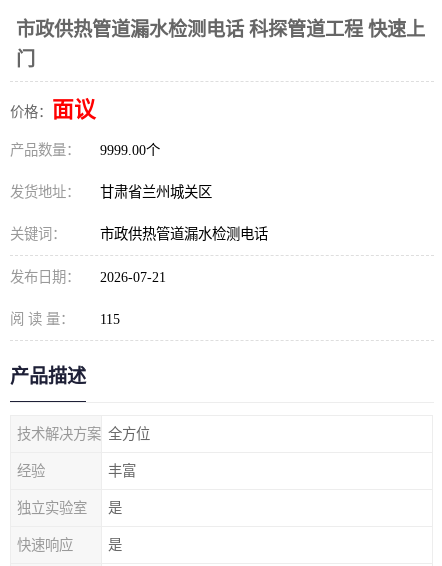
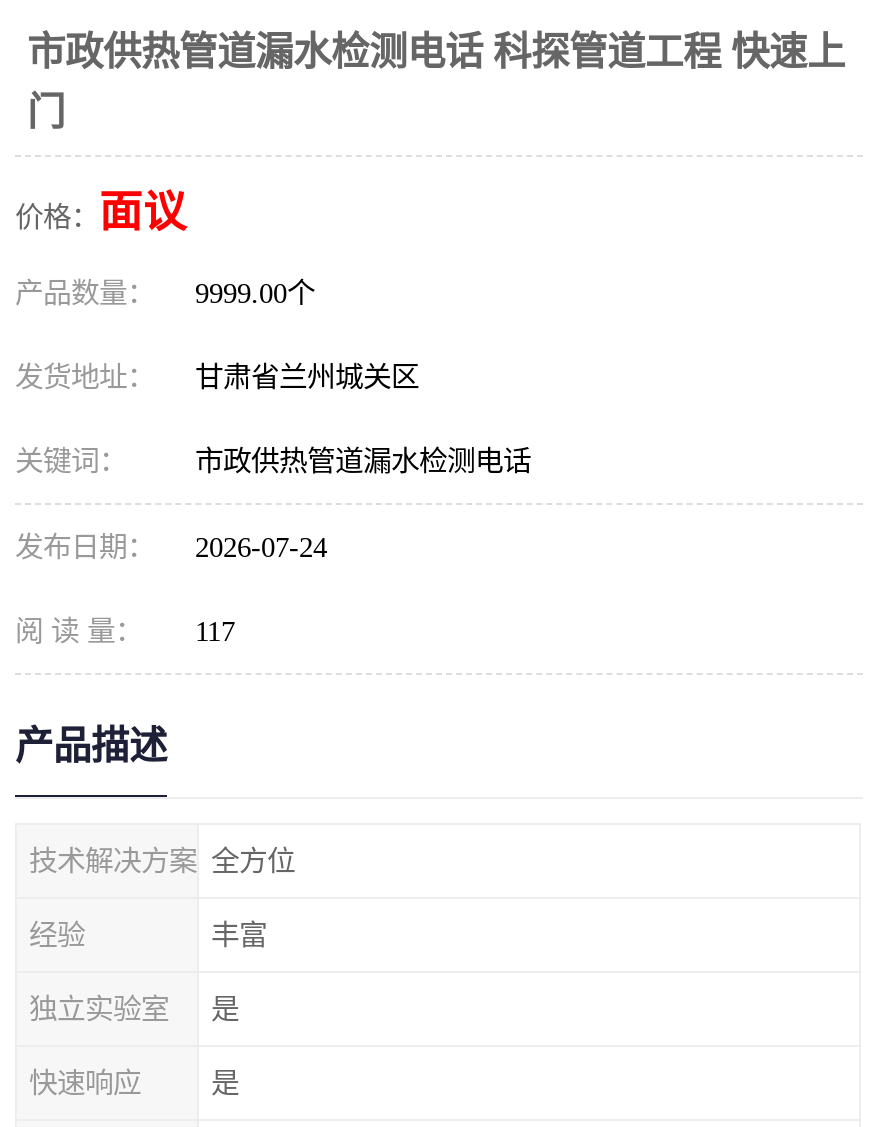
[10,269,166,285] 发布日期： 2026-07-21 -> [15,531,327,563] 发布日期： 2026-07-24
[10,311,120,327] 阅 读 量： 115 -> [15,615,235,647] 阅 读 量： 117

